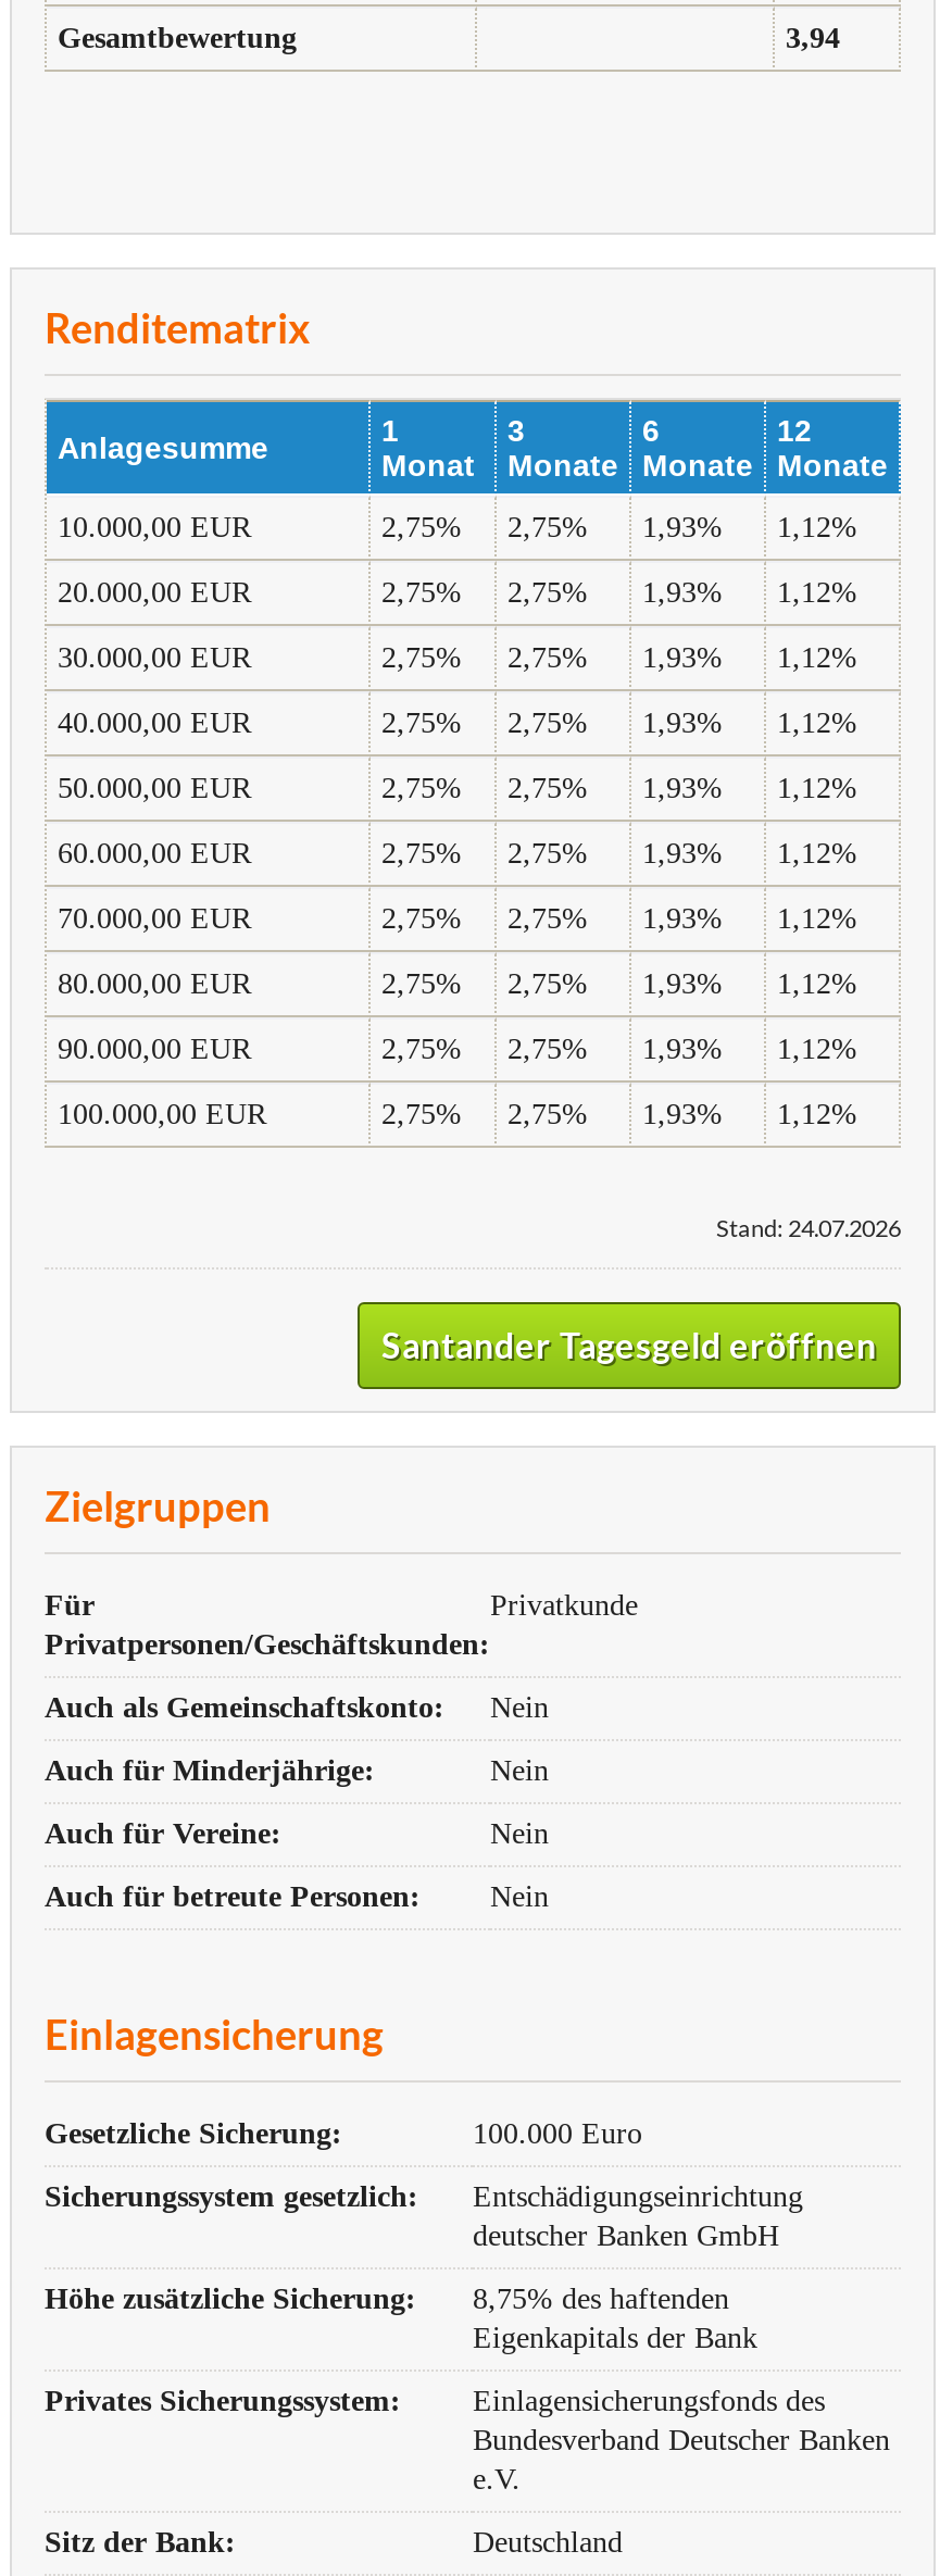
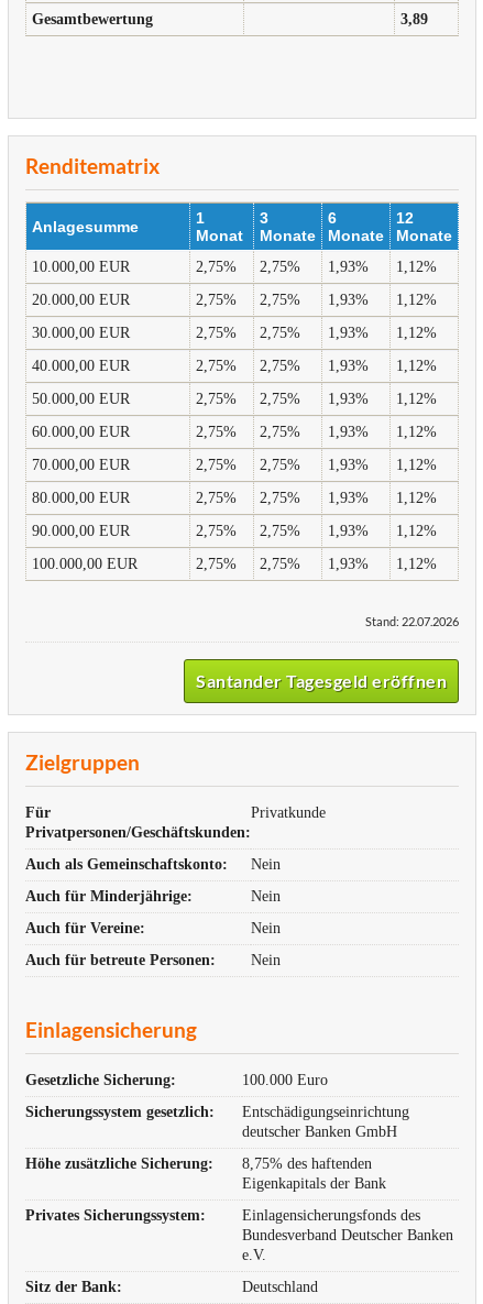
[786,21,840,54] 3,94 -> [400,11,428,27] 3,89
[716,1212,901,1241] Stand: 24.07.2026 -> [365,614,459,628] Stand: 22.07.2026

